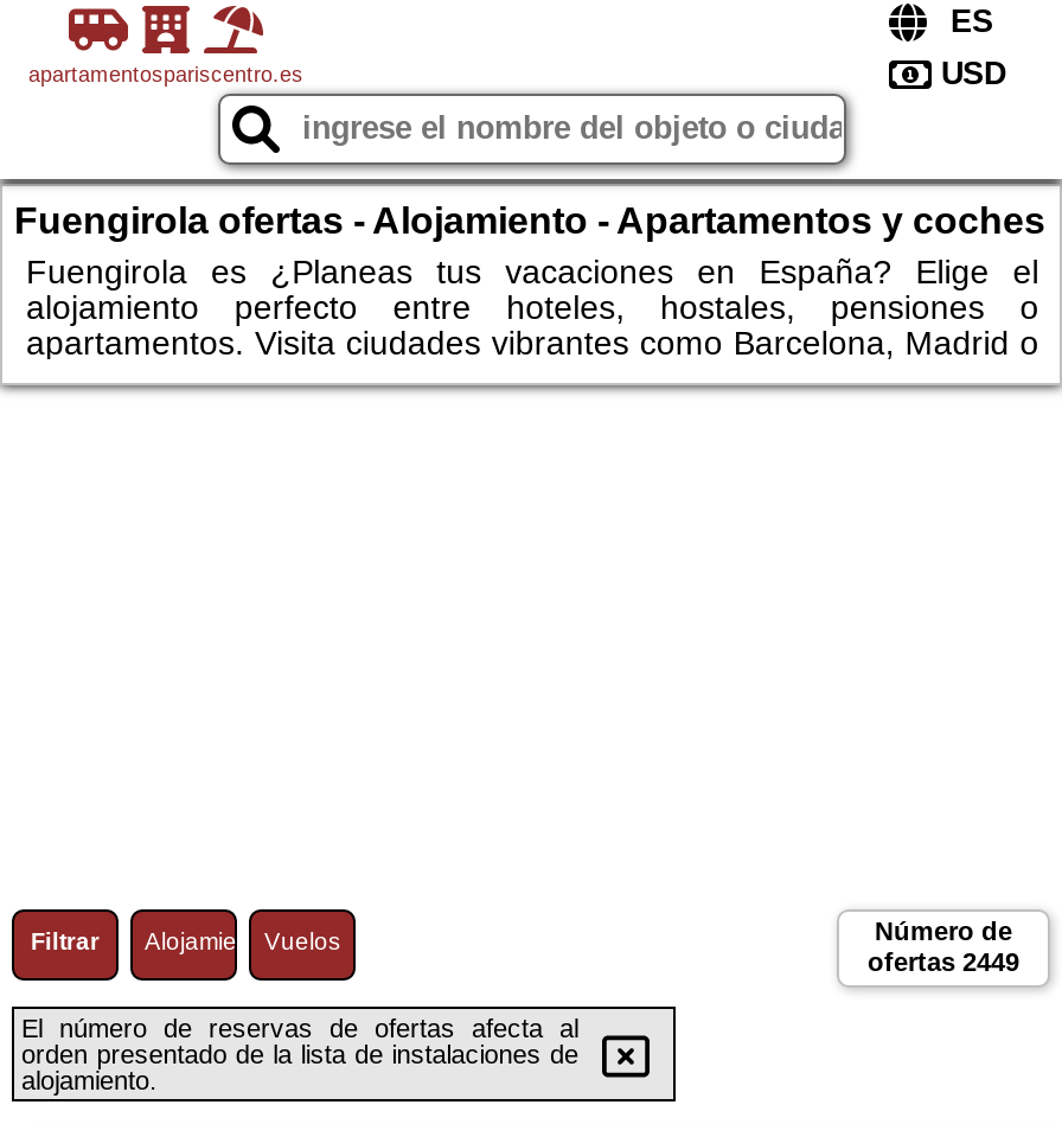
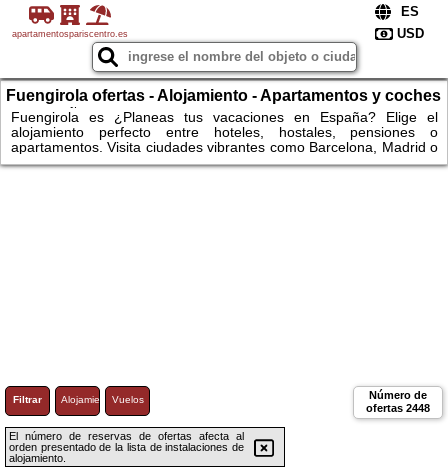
[868,947,1019,976] ofertas 2449 -> [366,402,430,414] ofertas 2448

